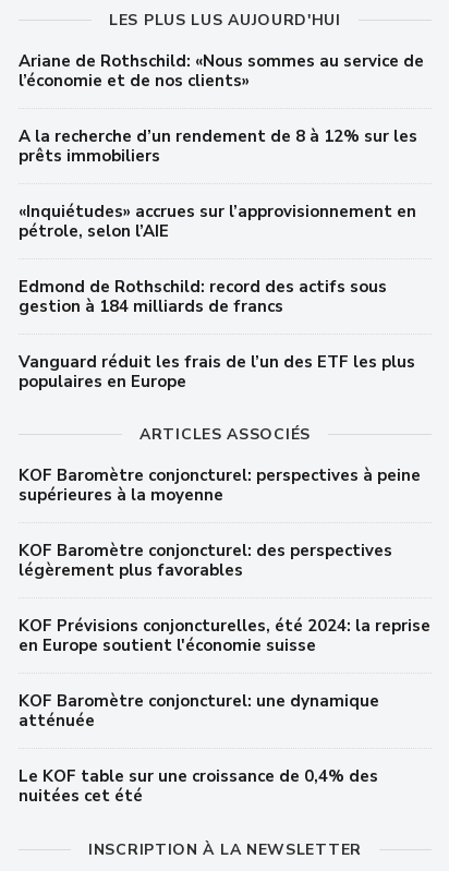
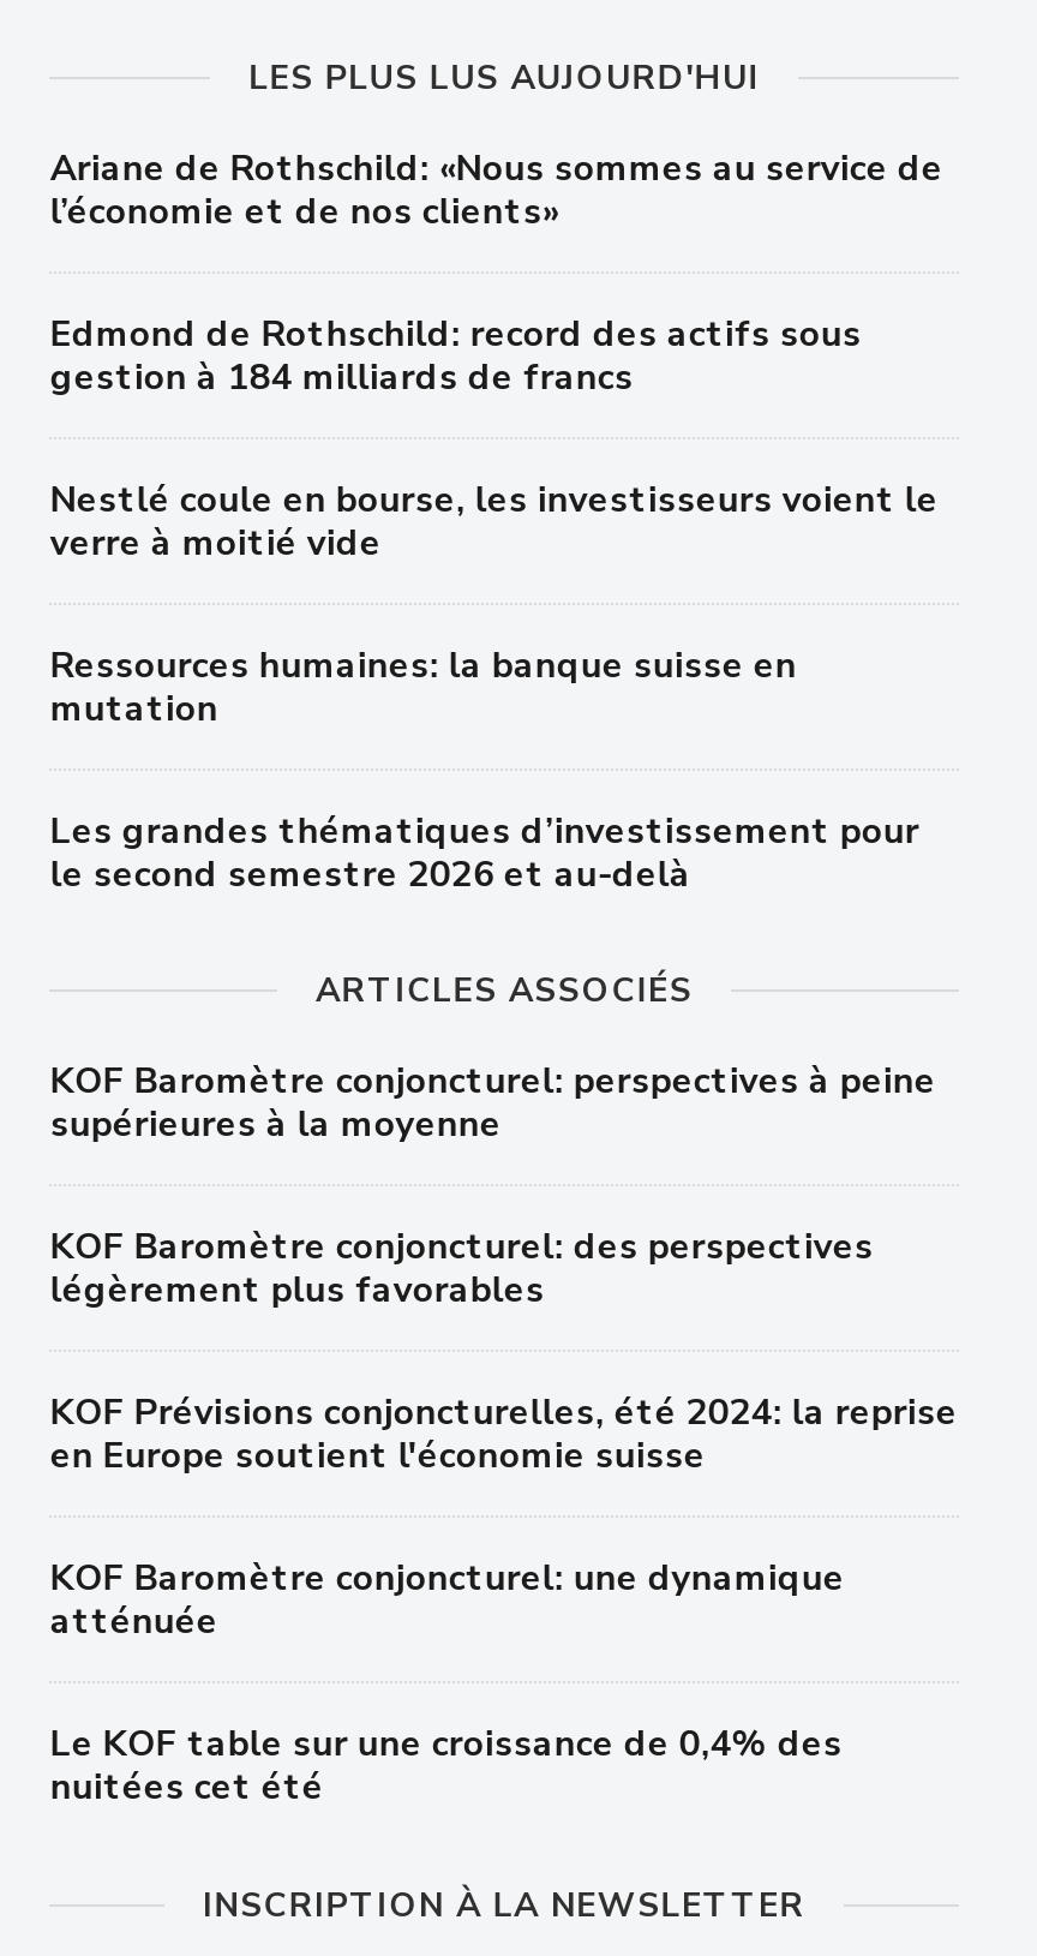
[19,125,418,242] A la recherche d’un rendement de 8 à 12% sur les | prêts immobiliers | «Inquiétudes» accrues sur l’approvisionnement en | pétrole, selon l’AIE -> none
moved [19,275,387,317] -> [50,309,862,400]: Edmond de Rothschild: record des actifs sous | gestion à 184 milliards de francs
[19,351,416,392] Vanguard réduit les frais de l’un des ETF les plus | populaires en Europe -> [50,475,938,897] Nestlé coule en bourse, les investisseurs voient le | verre à moitié vide | Ressources humaines: la banque suisse en | mutation | Les grandes thématiques d’investissement pour | le second semestre 2026 et au-delà

